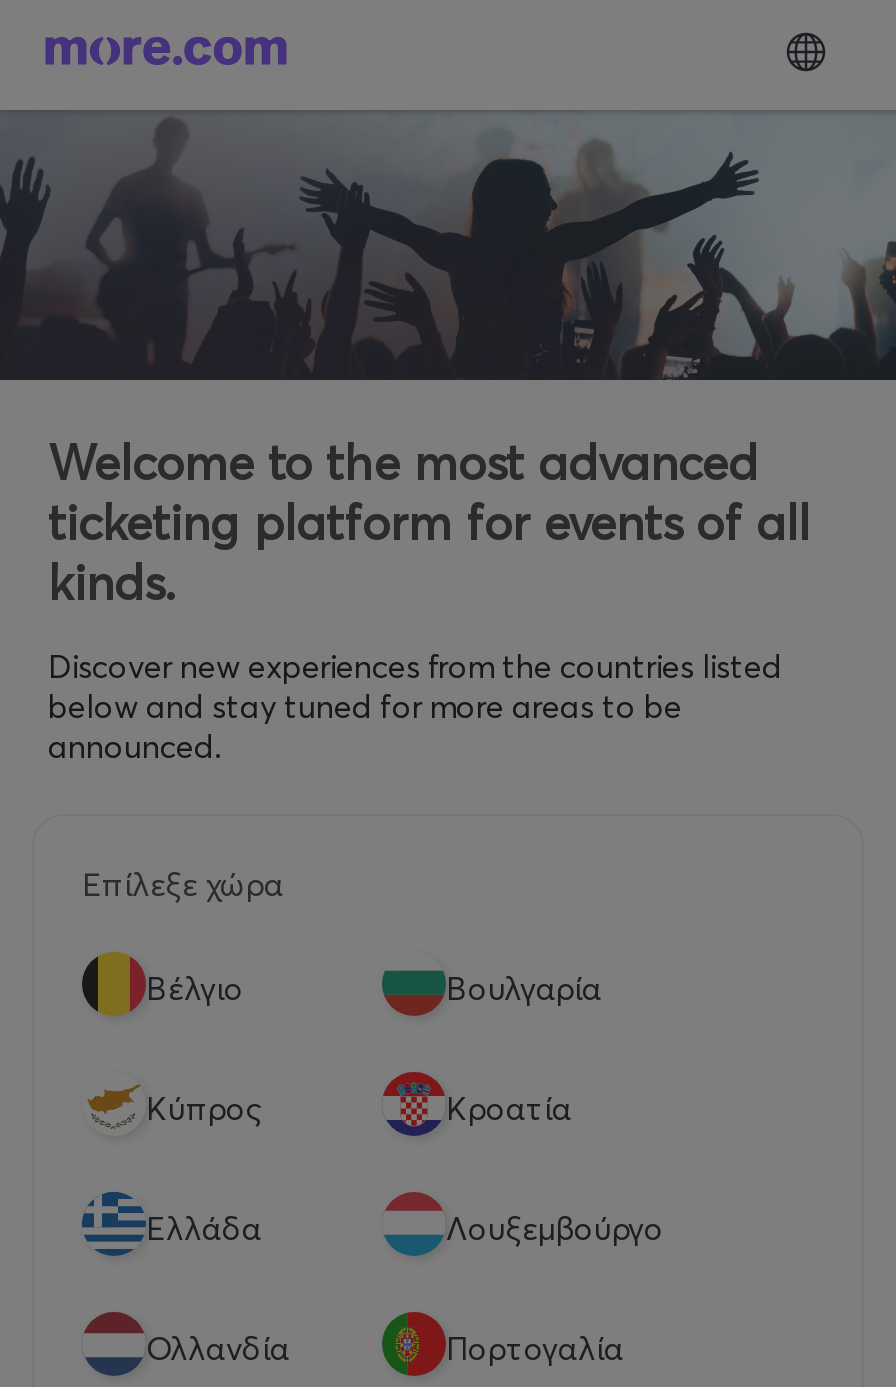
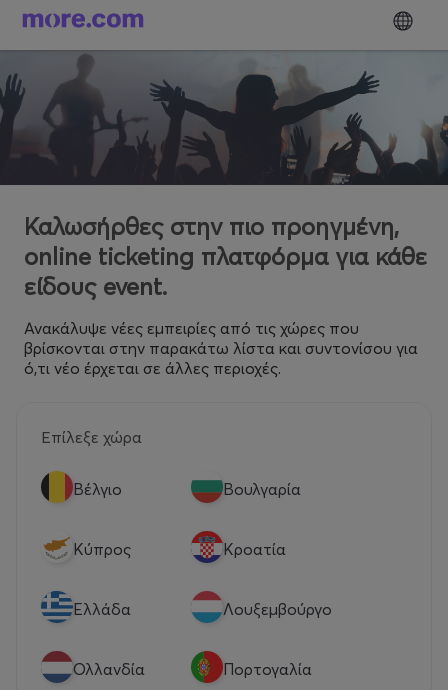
[48,433,810,611] Welcome to the most advanced | ticketing platform for events of all | kinds. -> [24,211,427,300] Καλωσήρθες στην πιο προηγμένη, | online ticketing πλατφόρμα για κάθε | είδους event.
[48,645,782,765] Discover new experiences from the countries listed | below and stay tuned for more areas to be | announced. -> [24,317,418,377] Ανακάλυψε νέες εμπειρίες από τις χώρες που | βρίσκονται στην παρακάτω λίστα και συντονίσου για | ό,τι νέο έρχεται σε άλλες περιοχές.

